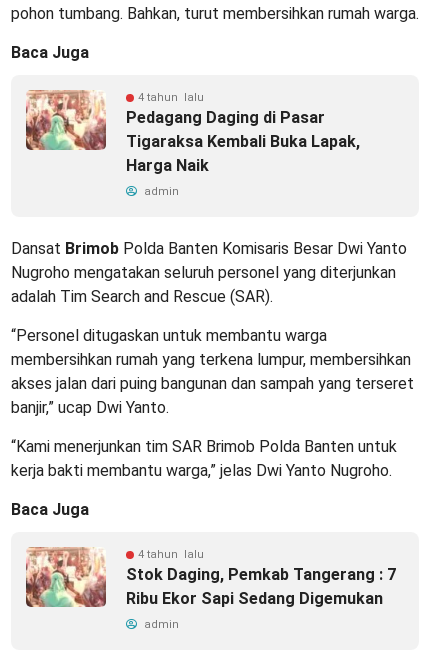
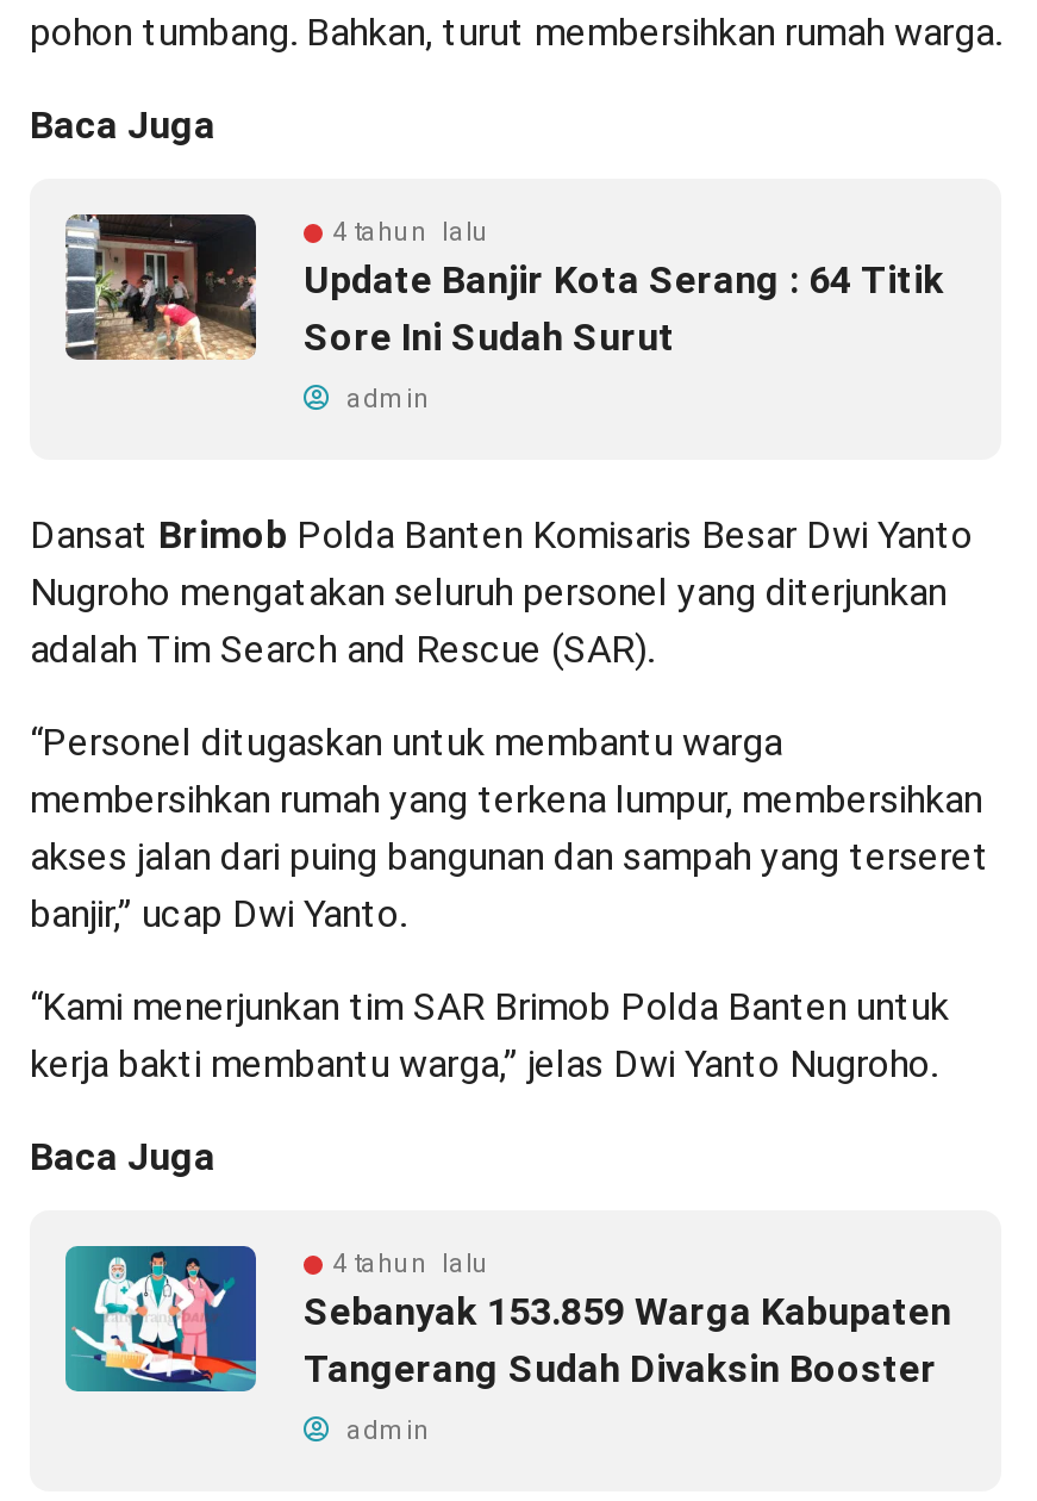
[25,89,360,175] [image] | Pedagang Daging di Pasar | Tigaraksa Kembali Buka Lapak, | Harga Naik -> [65,212,944,362] [image] | Update Banjir Kota Serang : 64 Titik | Sore Ini Sudah Surut
[25,546,396,608] [image] | Stok Daging, Pemkab Tangerang : 7 | Ribu Ekor Sapi Sedang Digemukan -> [63,1244,951,1394] [image] | Sebanyak 153.859 Warga Kabupaten | Tangerang Sudah Divaksin Booster

